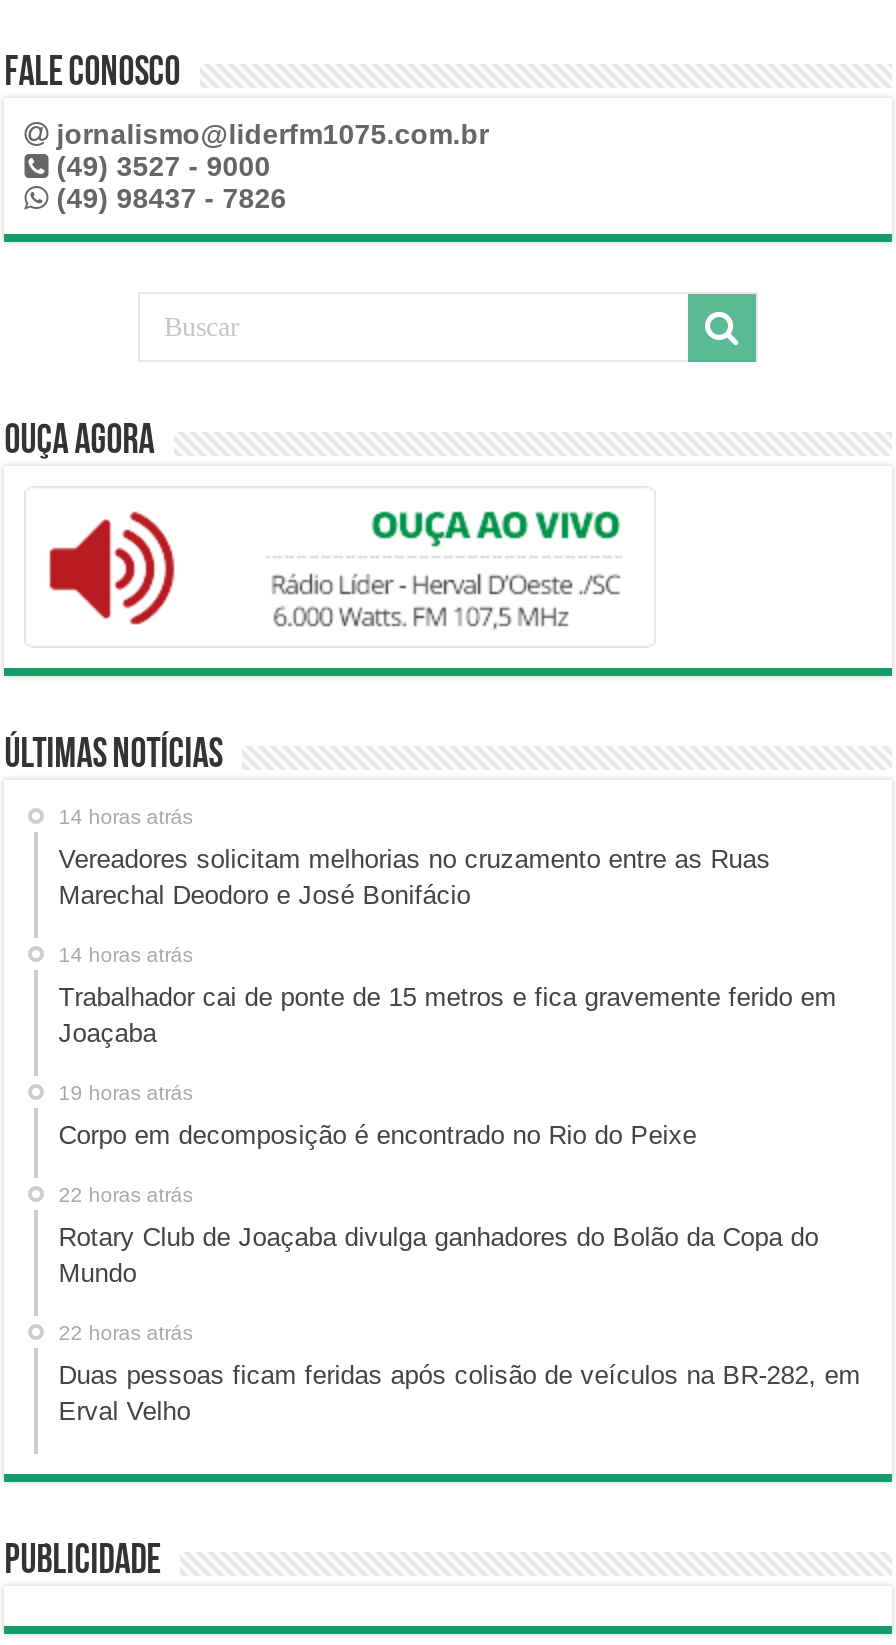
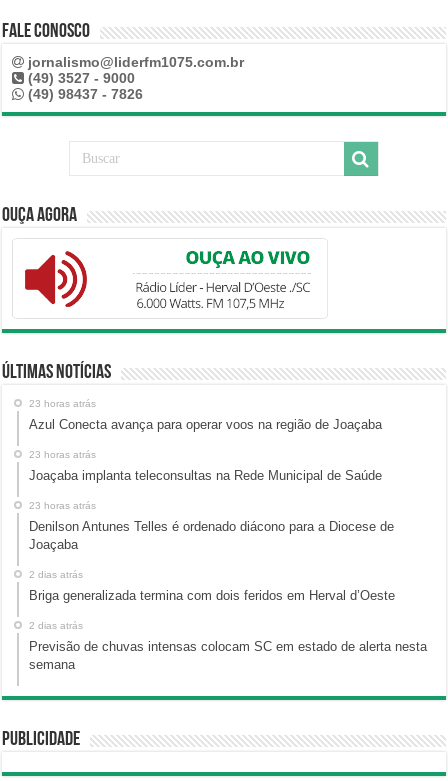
[58,807,836,1013] 14 horas atrás | Vereadores solicitam melhorias no cruzamento entre as Ruas | Marechal Deodoro e José Bonifácio | 14 horas atrás | Trabalhador cai de ponte de 15 metros e fica gravemente ferido em -> [29,398,394,534] 23 horas atrás | Azul Conecta avança para operar voos na região de Joaçaba | 23 horas atrás | Joaçaba implanta teleconsultas na Rede Municipal de Saúde | 23 horas atrás | Denilson Antunes Telles é ordenado diácono para a Diocese de
moved [58,1019,156,1049] -> [29,537,78,552]: Joaçaba
[58,1083,860,1427] 19 horas atrás | Corpo em decomposição é encontrado no Rio do Peixe | 22 horas atrás | Rotary Club de Joaçaba divulga ganhadores do Bolão da Copa do | Mundo | 22 horas atrás | Duas pessoas ficam feridas após colisão de veículos na BR-282, em | Erval Velho -> [29,569,427,672] 2 dias atrás | Briga generalizada termina com dois feridos em Herval d’Oeste | 2 dias atrás | Previsão de chuvas intensas colocam SC em estado de alerta nesta | semana

